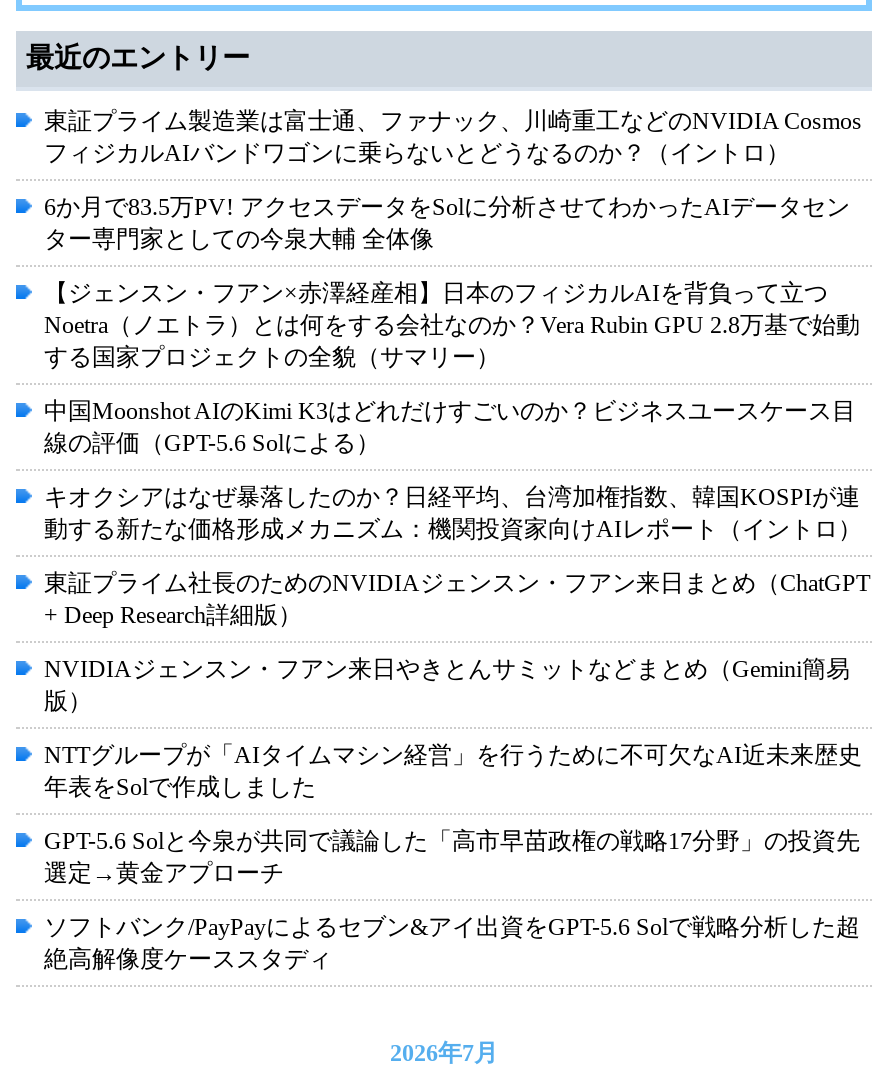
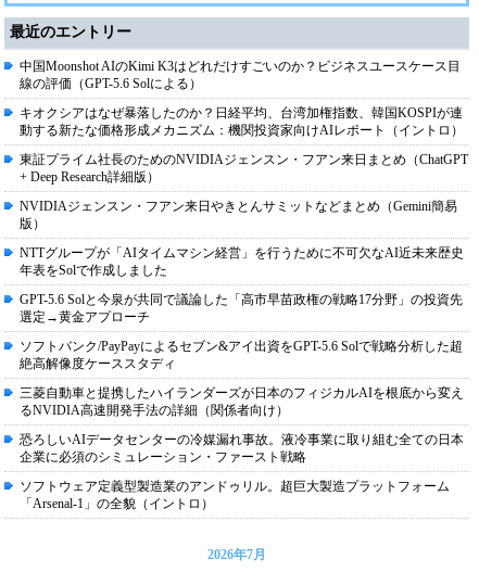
[44,107,862,371] 東証プライム製造業は富士通、ファナック、川崎重工などのNVIDIA Cosmos | フィジカルAIバンドワゴンに乗らないとどうなるのか？（イントロ） | 6か月で83.5万PV! アクセスデータをSolに分析させてわかったAIデータセン | ター専門家としての今泉大輔 全体像 | 【ジェンスン・フアン×赤澤経産相】日本のフィジカルAIを背負って立つ | Noetra（ノエトラ）とは何をする会社なのか？Vera Rubin GPU 2.8万基で始動 | する国家プロジェクトの全貌（サマリー） -> none
moved [44,397,870,973] -> [20,59,468,371]: 中国Moonshot AIのKimi K3はどれだけすごいのか？ビジネスユースケース目 | 線の評価（GPT-5.6 Solによる） | キオクシアはなぜ暴落したのか？日経平均、台湾加権指数、韓国KOSPIが連 | ... | ソフトバンク/PayPayによるセブン&アイ出資をGPT-5.6 Solで戦略分析した超 | 絶高解像度ケーススタディ
none -> [20,385,464,511] 三菱自動車と提携したハイランダーズが日本のフィジカルAIを根底から変え | るNVIDIA高速開発手法の詳細（関係者向け） | 恐ろしいAIデータセンターの冷媒漏れ事故。液冷事業に取り組む全ての日本 | 企業に必須のシミュレーション・ファースト戦略 | ソフトウェア定義型製造業のアンドゥリル。超巨大製造プラットフォーム | 「Arsenal-1」の全貌（イントロ）

